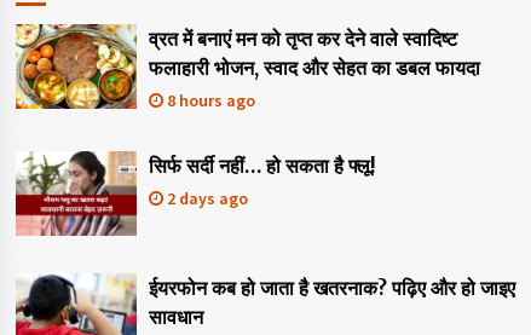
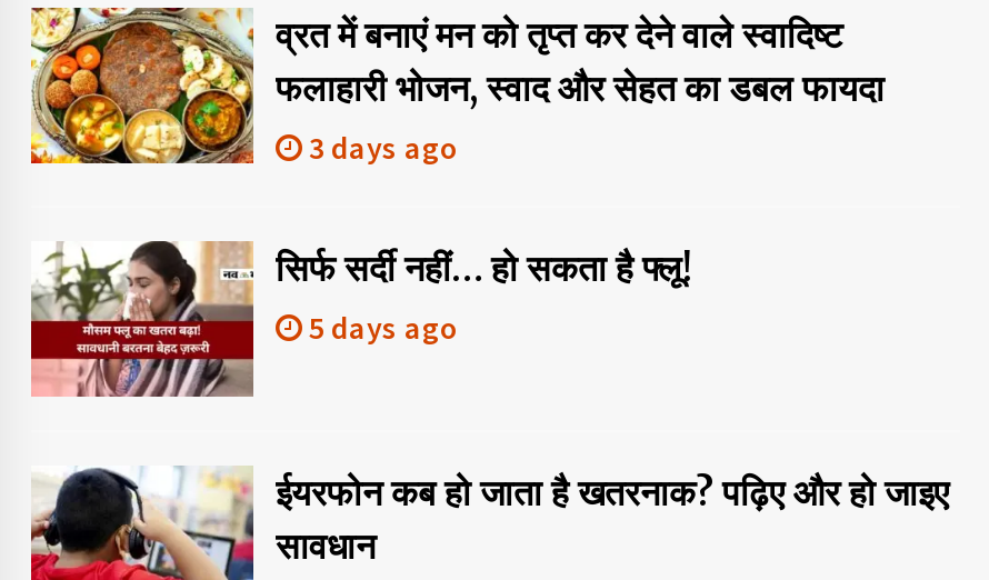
[163,90,255,111] 8 hours ago -> [302,129,458,169] 3 days ago
[163,188,248,209] 2 days ago -> [302,309,458,349] 5 days ago

